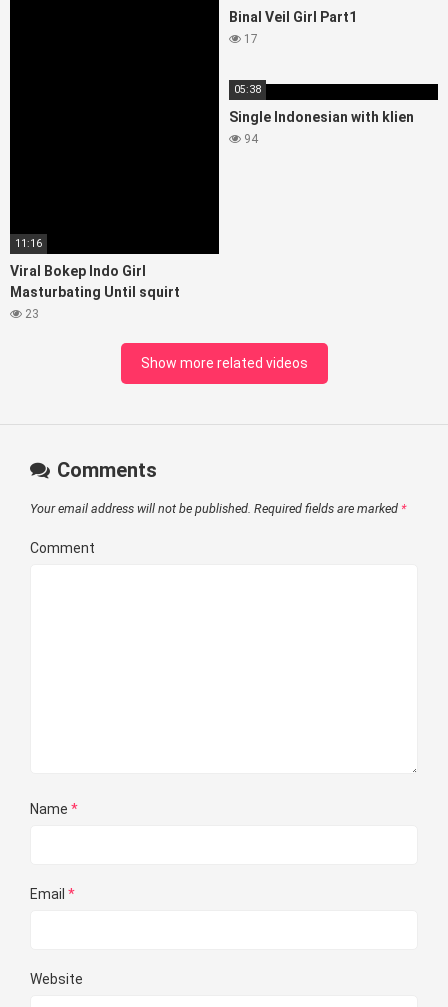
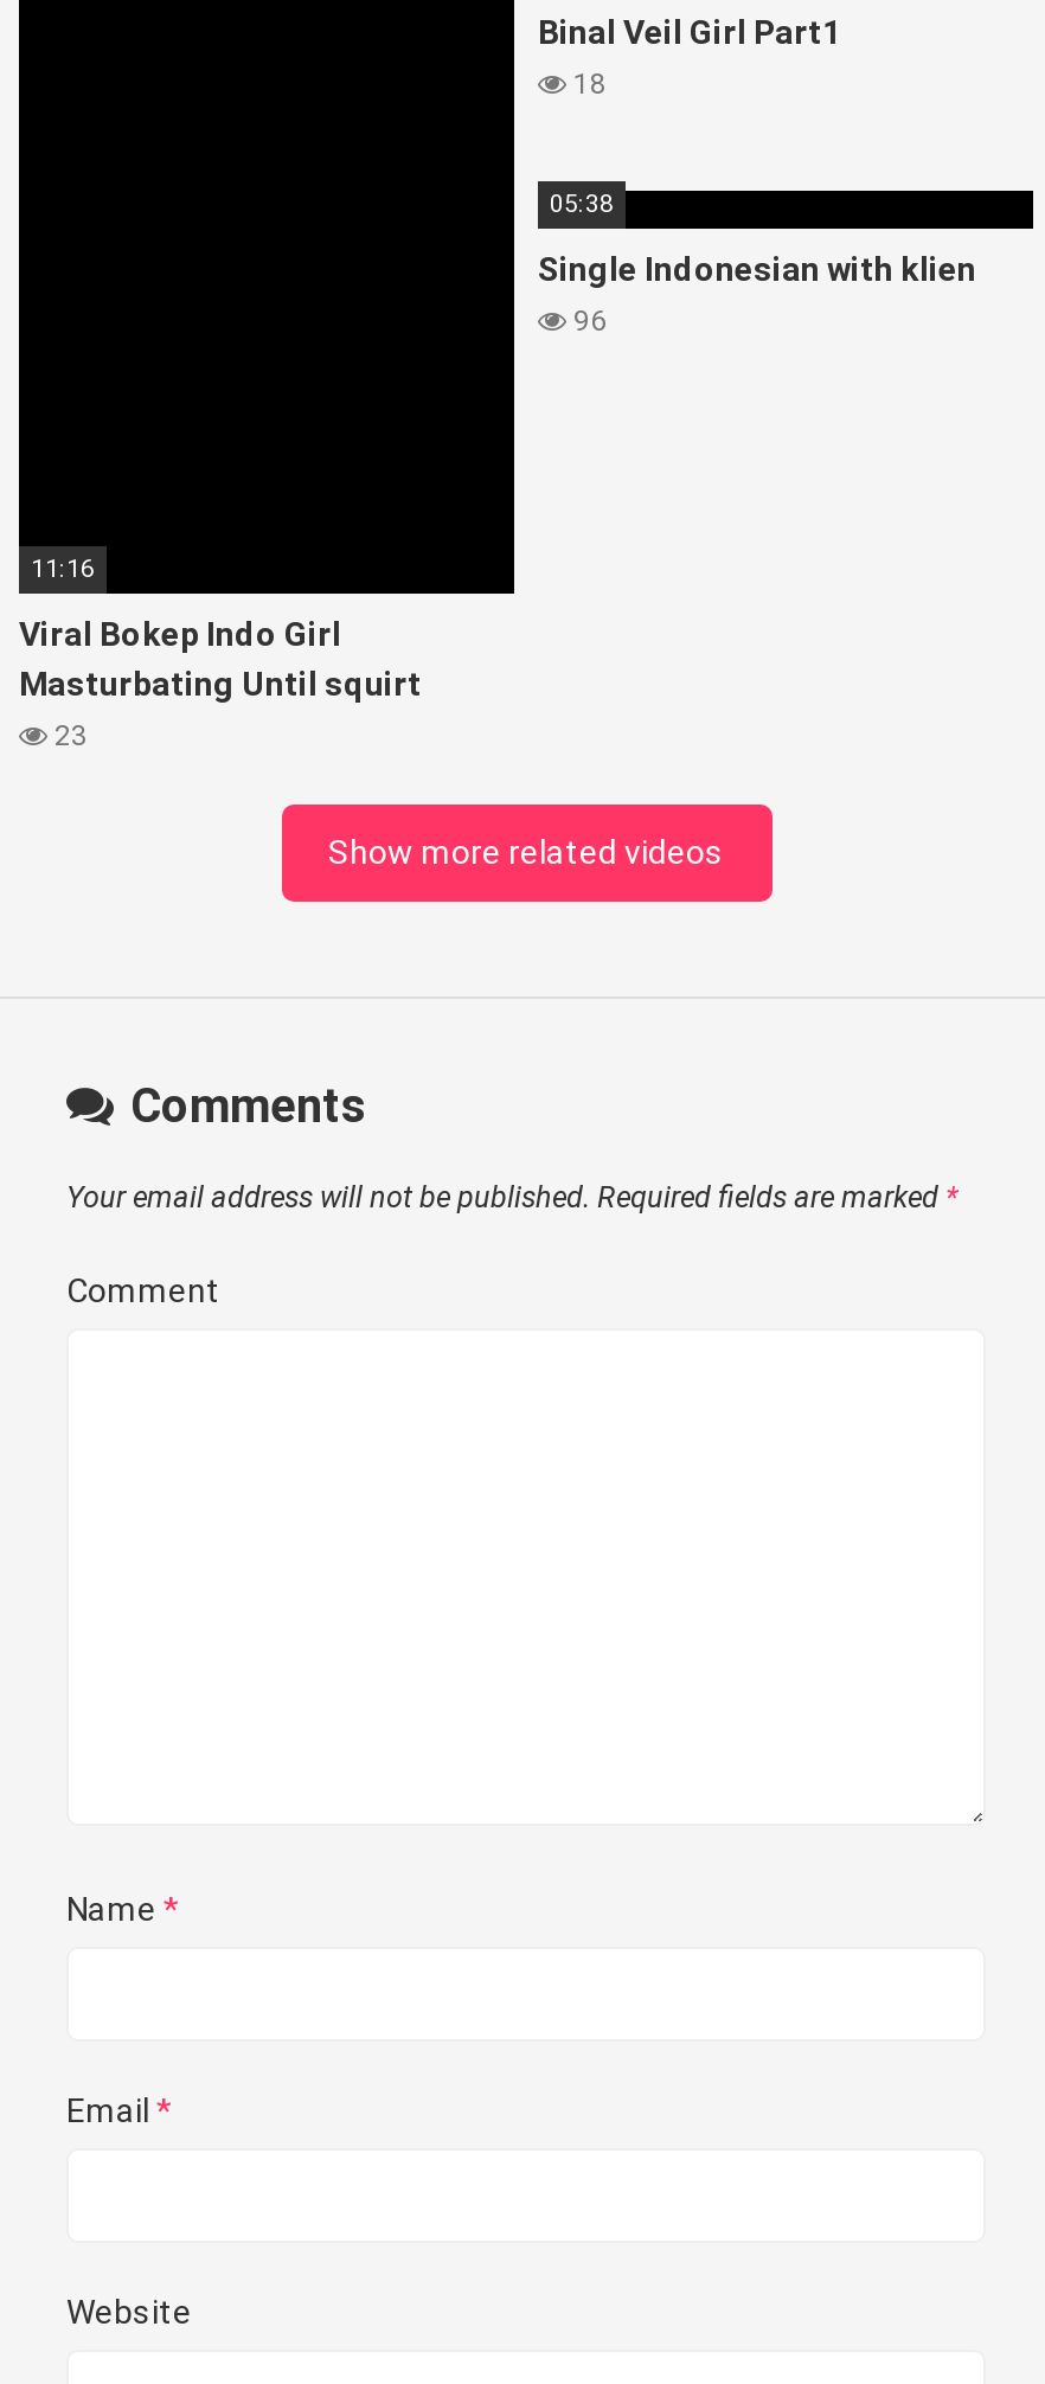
[241,31,258,45] 17 -> [566,66,607,100] 18
[241,132,258,146] 94 -> [566,304,607,337] 96

